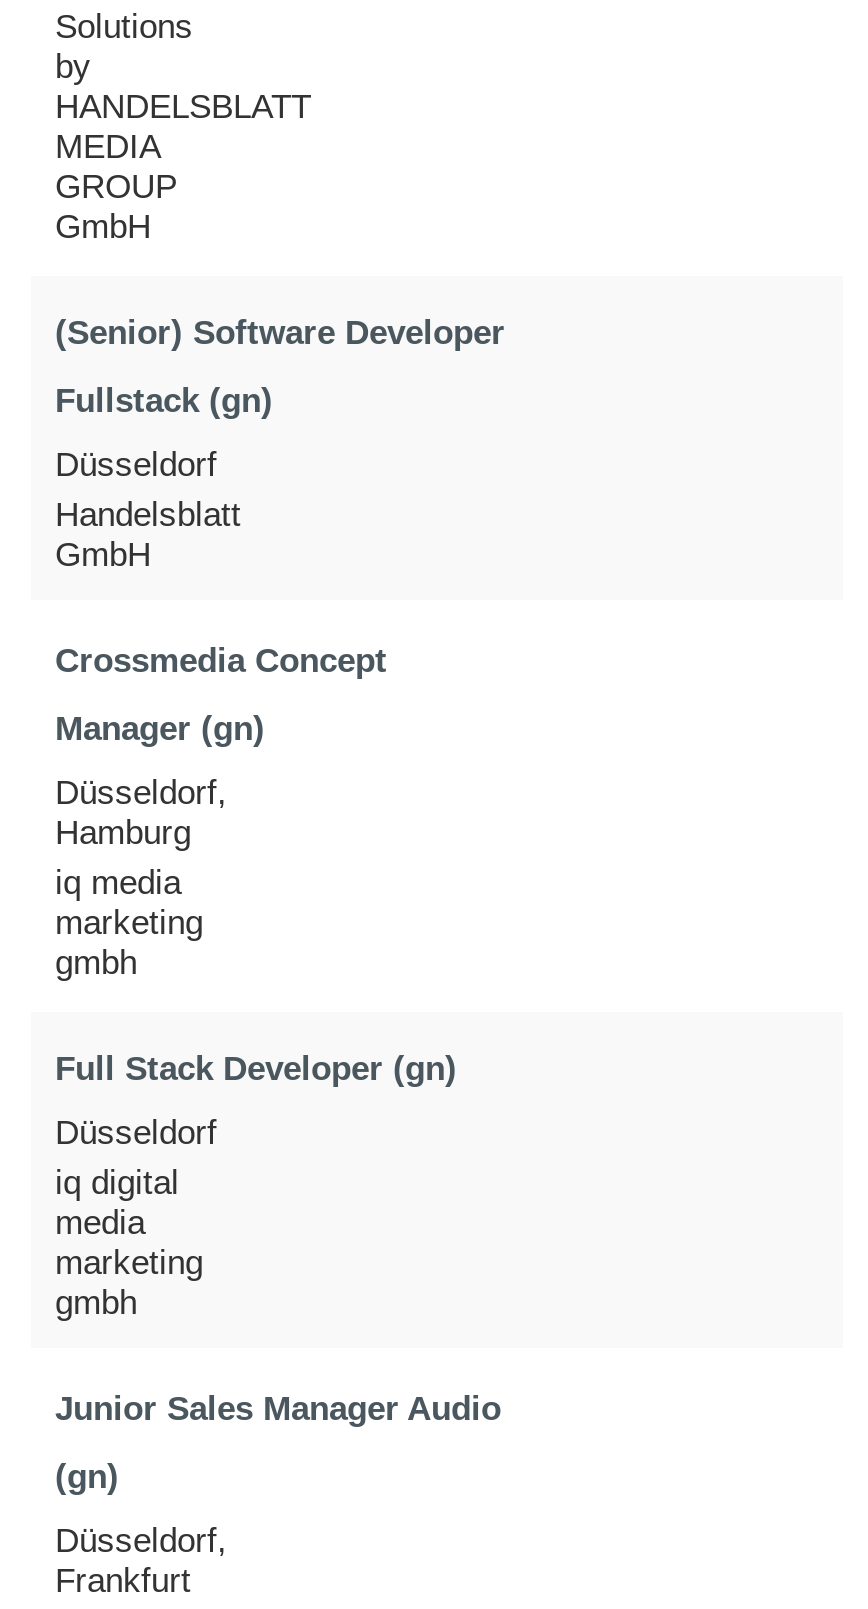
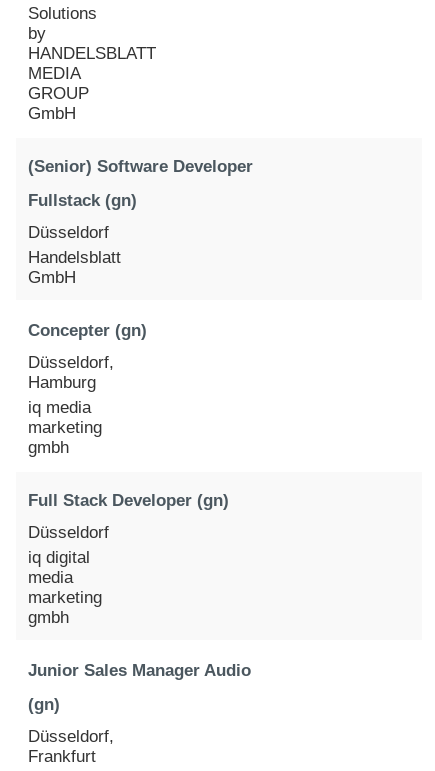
[55,642,387,748] Crossmedia Concept | Manager (gn) -> [28,321,147,340] Concepter (gn)

